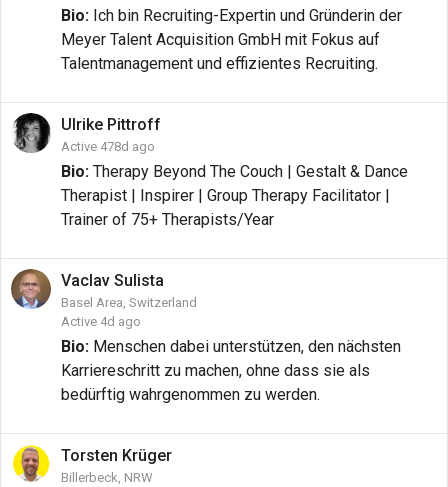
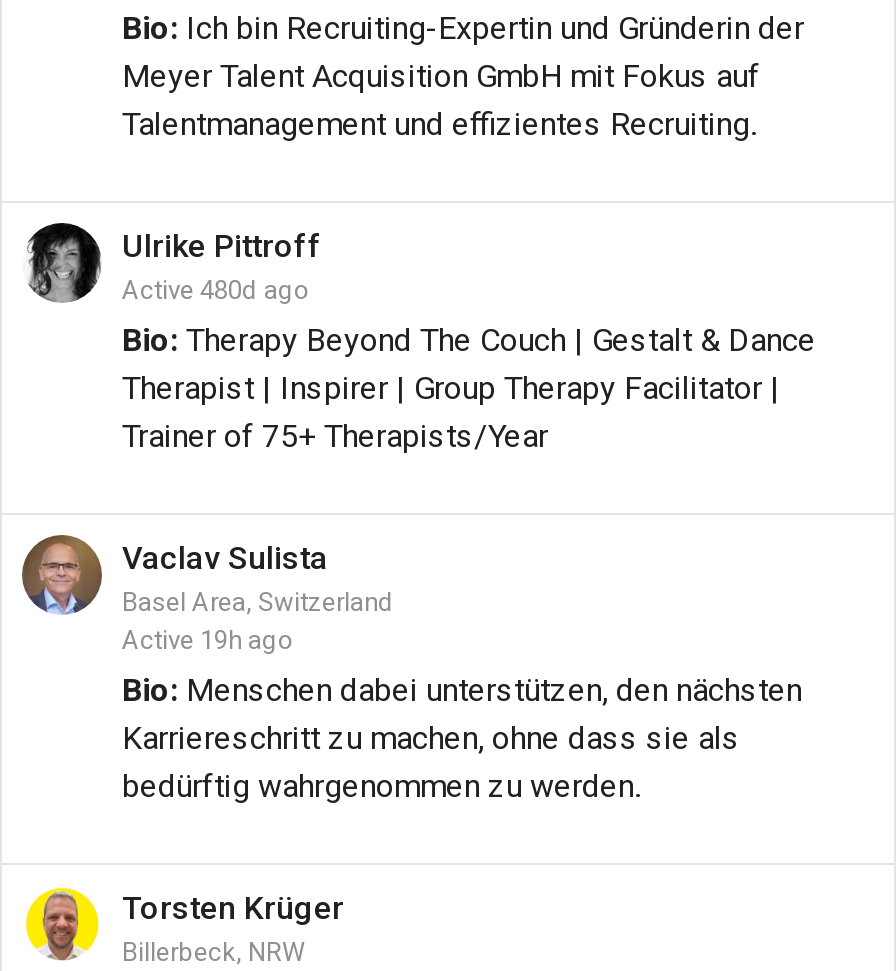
[61,139,155,154] Active 478d ago -> [122,275,310,305] Active 480d ago
[61,314,141,329] Active 4d ago -> [122,625,294,655] Active 19h ago

